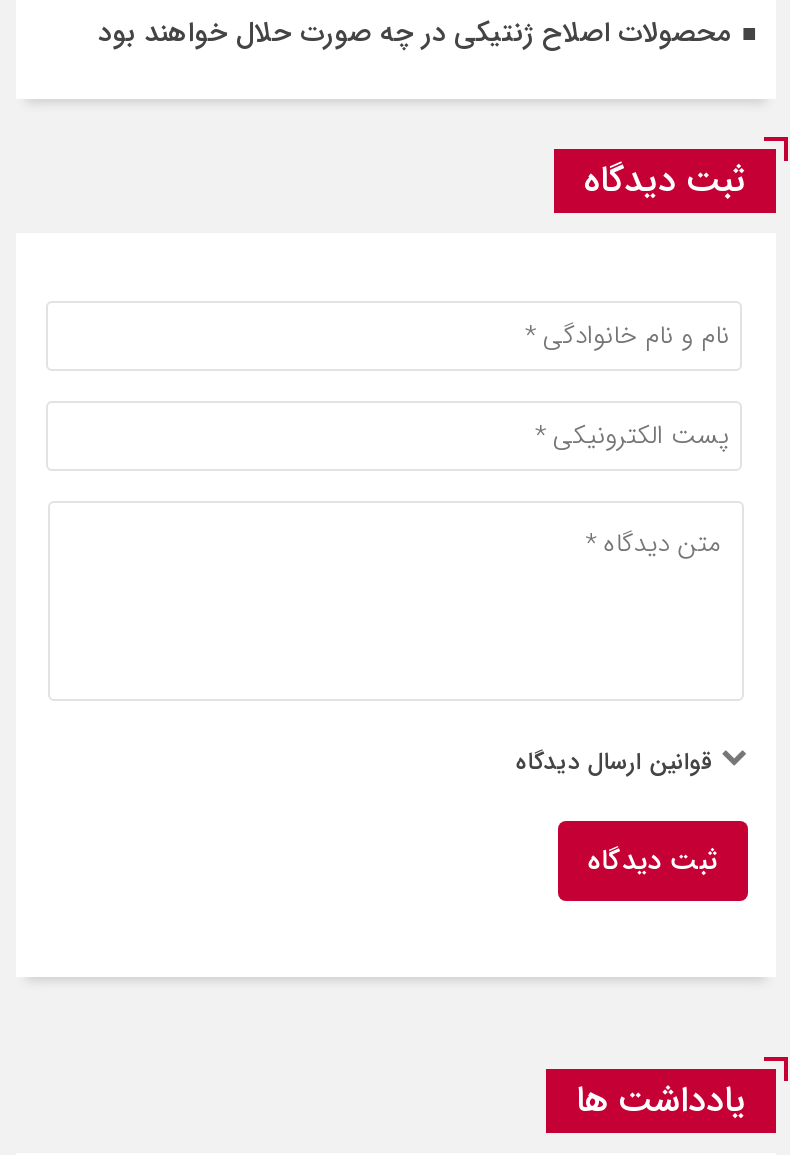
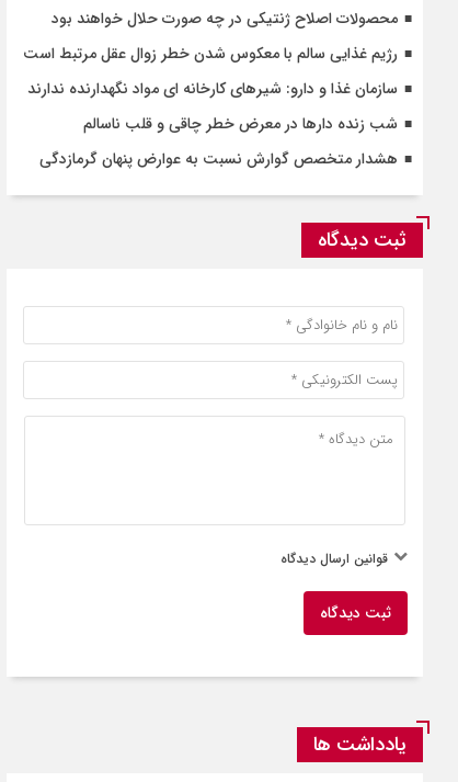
none -> [23,42,398,171] رژیم غذایی سالم با معکوس شدن خطر زوال عقل مرتبط است | سازمان غذا و دارو: شیرهای کارخانه‌ ای مواد نگهدارنده ندارند | شب زنده دارها در معرض خطر چاقی و قلب ناسالم | هشدار متخصص گوارش نسبت به عوارض پنهان گرمازدگی

